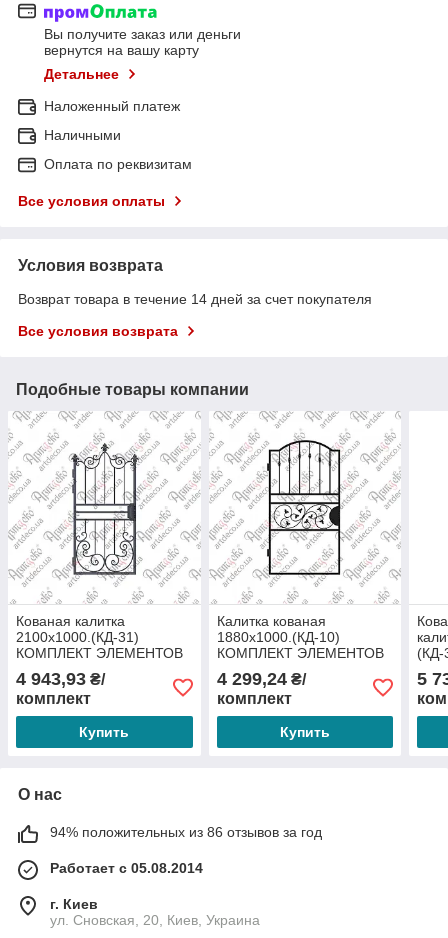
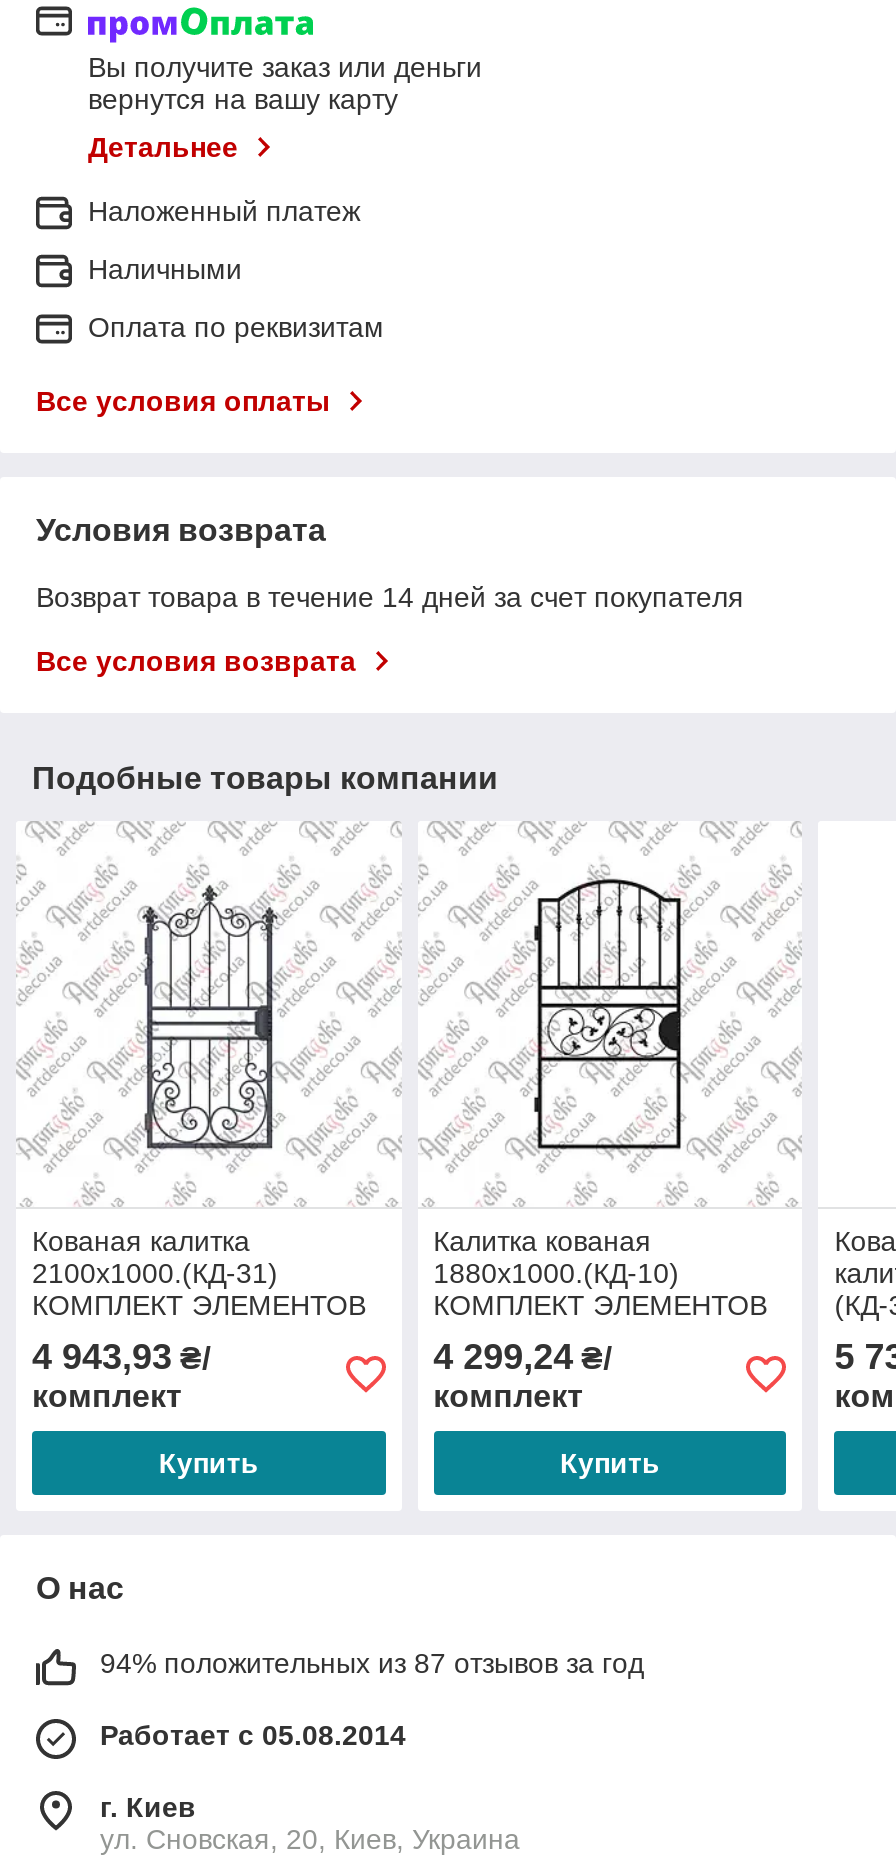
[50,824,322,840] 94% положительных из 86 отзывов за год -> [100,1647,644,1679] 94% положительных из 87 отзывов за год

